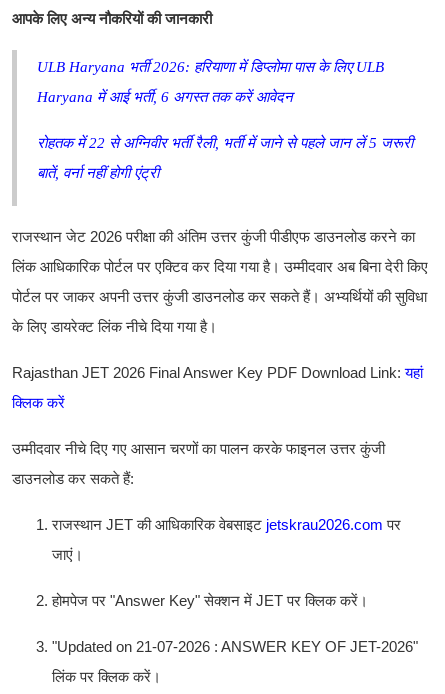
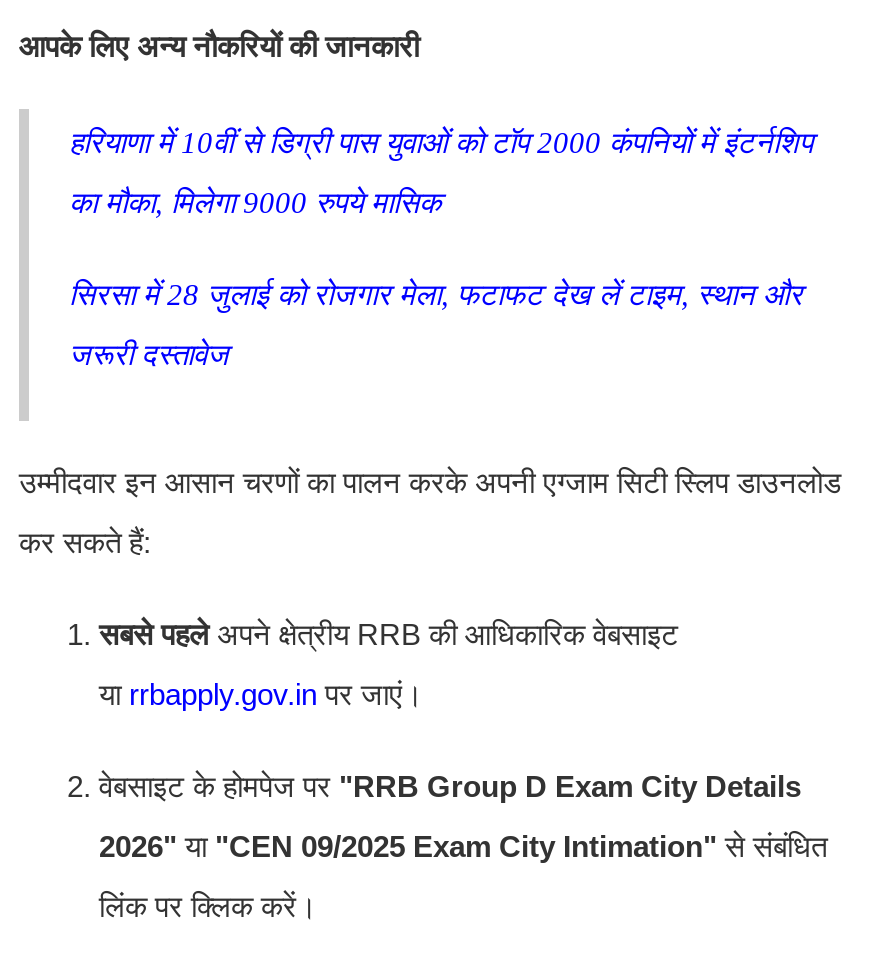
[37,59,413,181] ULB Haryana भर्ती 2026: हरियाणा में डिप्लोमा पास के लिए ULB | Haryana में आई भर्ती, 6 अगस्त तक करें आवेदन | रोहतक में 22 से अग्निवीर भर्ती रैली, भर्ती में जाने से पहले जान लें 5 जरूरी | बातें, वर्ना नहीं होगी एंट्री -> [69,126,813,370] हरियाणा में 10वीं से डिग्री पास युवाओं को टॉप 2000 कंपनियों में इंटर्नशिप | का मौका, मिलेगा 9000 रुपये मासिक | सिरसा में 28 जुलाई को रोजगार मेला, फटाफट देख लें टाइम, स्थान और | जरूरी दस्तावेज
[12,228,428,655] राजस्थान जेट 2026 परीक्षा की अंतिम उत्तर कुंजी पीडीएफ डाउनलोड करने का | लिंक आधिकारिक पोर्टल पर एक्टिव कर दिया गया है। उम्मीदवार अब बिना देरी किए | पोर्टल पर जाकर अपनी उत्तर कुंजी डाउनलोड कर सकते हैं। अभ्यर्थियों की सुविधा | के लिए डायरेक्ट लिंक नीचे दिया गया है। | Rajasthan JET 2026 Final Answer Key PDF Download Link: यहां | क्लिक करें | उम्मीदवार नीचे दिए गए आसान चरणों का पालन करके फाइनल उत्तर कुंजी | डाउनलोड कर सकते हैं: | राजस्थान JET की आधिकारिक वेबसाइट jetskrau2026.com पर | जाएं। | होमपेज पर "Answer Key" सेक्शन में JET पर क्लिक करें। | "Updated on 21-07-2026 : ANSWER KEY OF JET-2026" -> [19,464,841,862] उम्मीदवार इन आसान चरणों का पालन करके अपनी एग्जाम सिटी स्लिप डाउनलोड | कर सकते हैं: | सबसे पहले अपने क्षेत्रीय RRB की आधिकारिक वेबसाइट | या rrbapply.gov.in पर जाएं। | वेबसाइट के होमपेज पर "RRB Group D Exam City Details | 2026" या "CEN 09/2025 Exam City Intimation" से संबंधित

